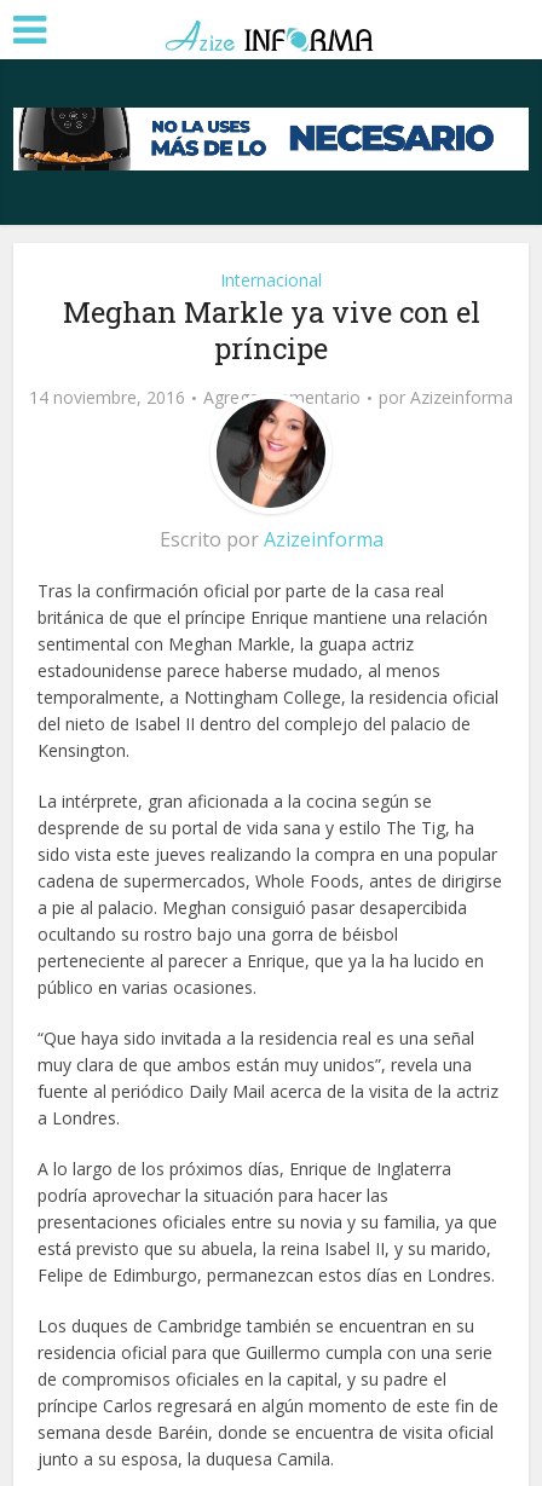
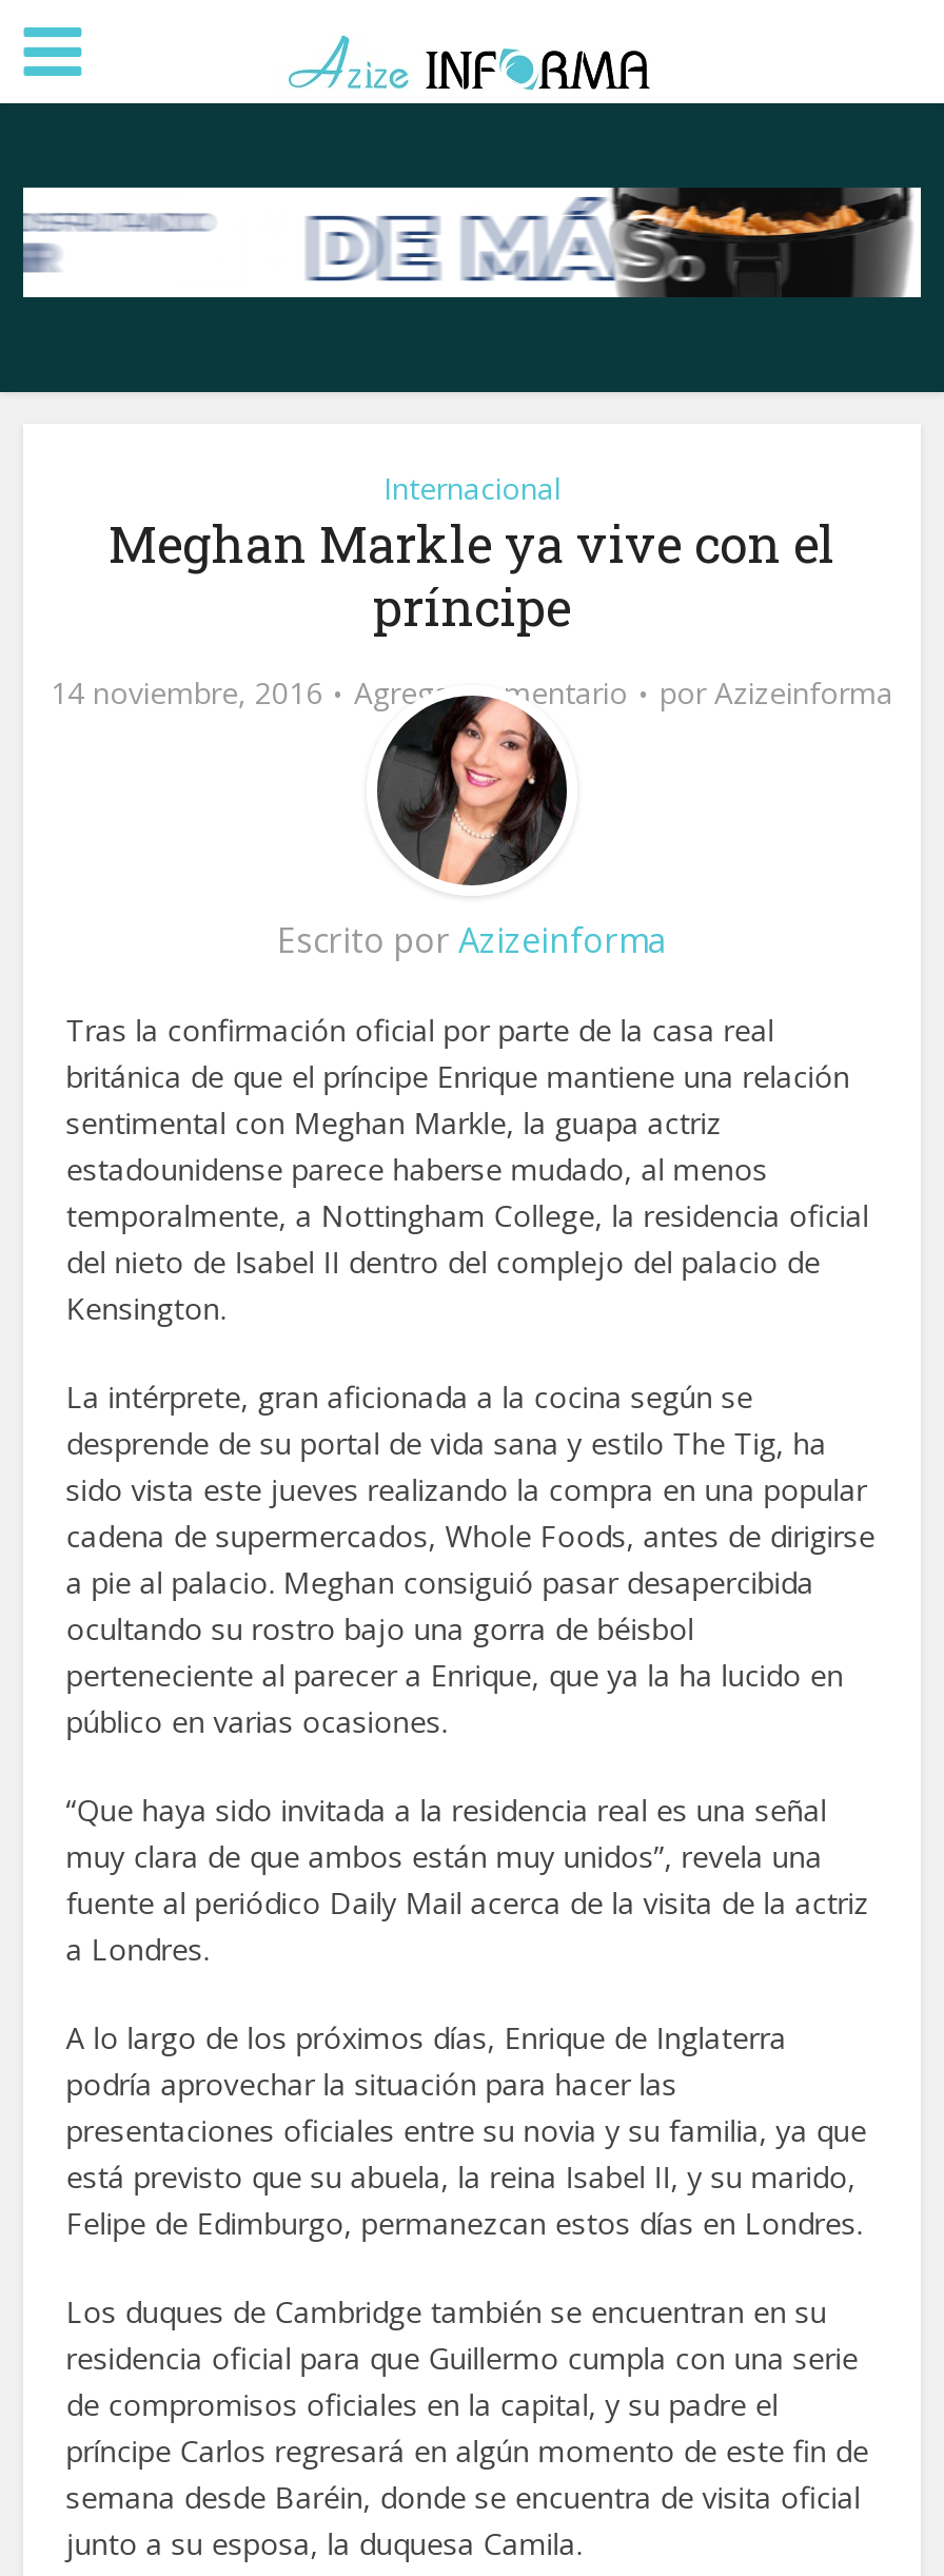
[13,108,132,172] [image] -> [21,186,228,299] [image]
[150,106,523,172] [image] -> [263,186,912,299] [image]

